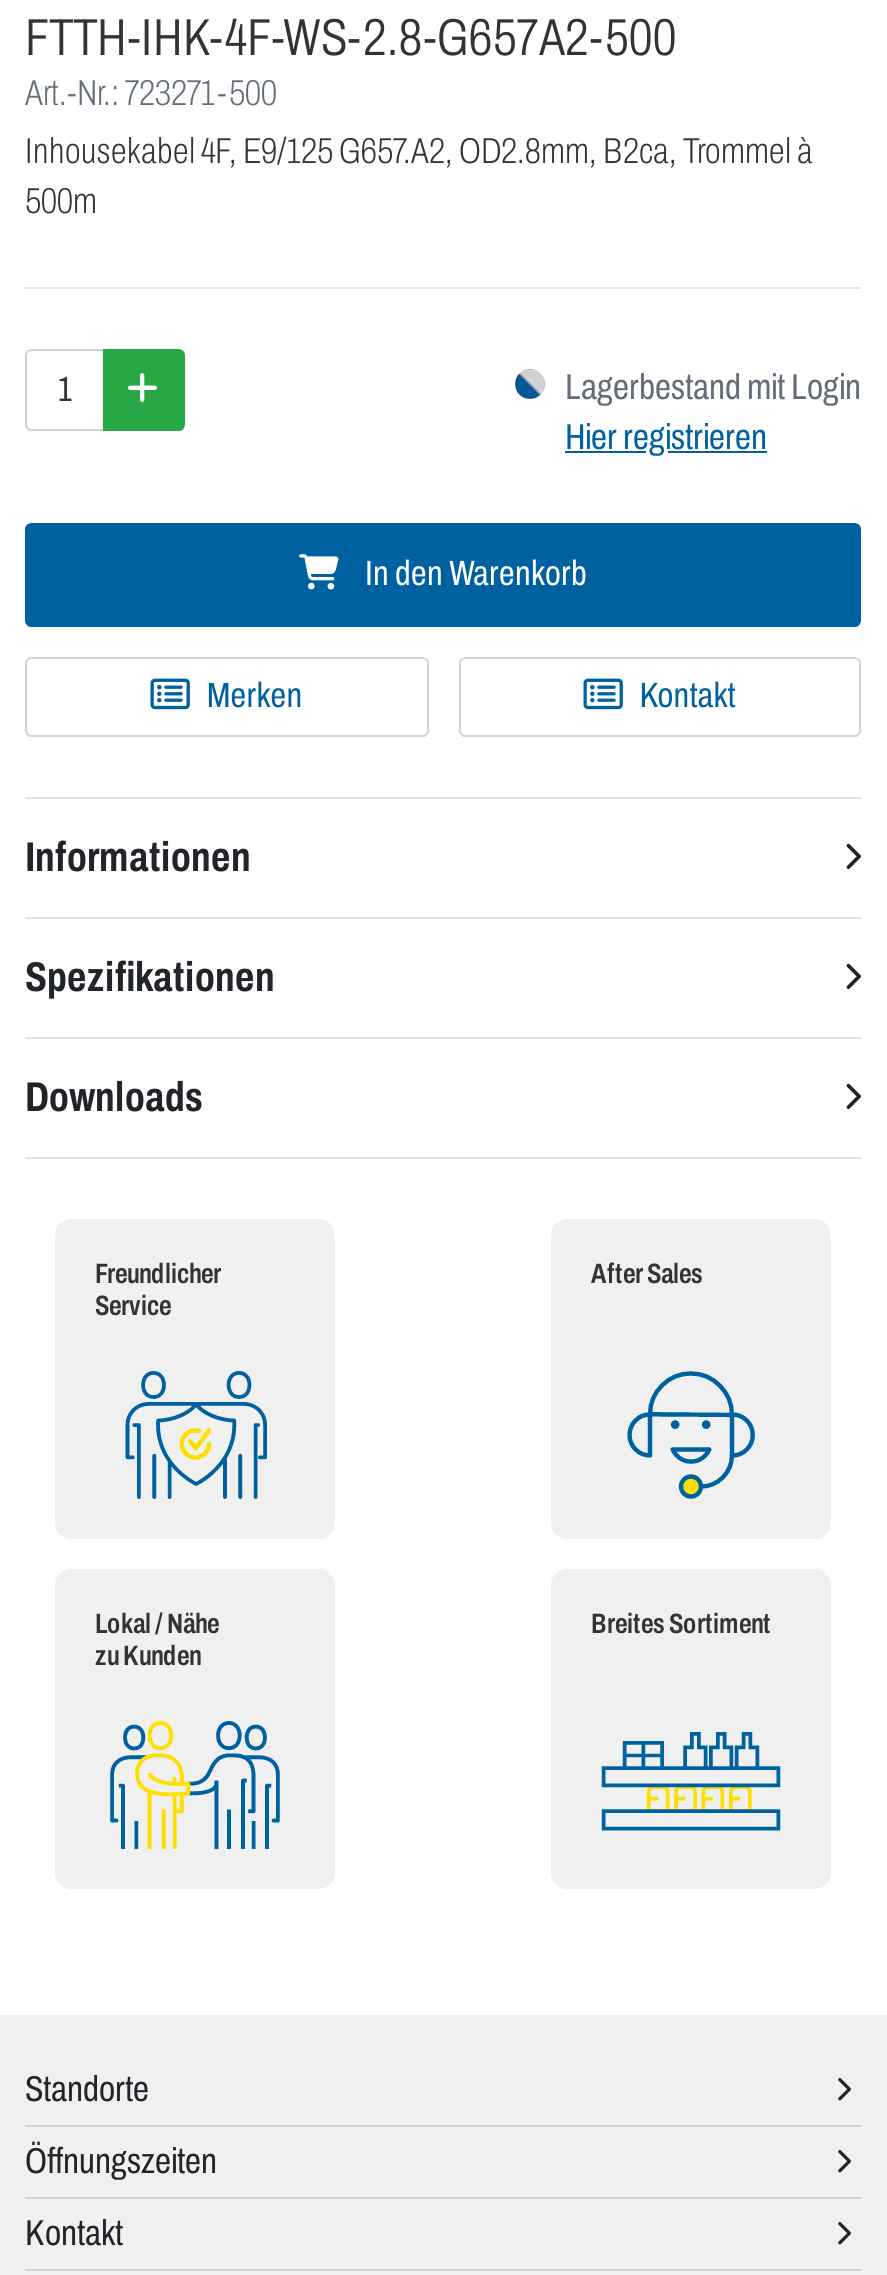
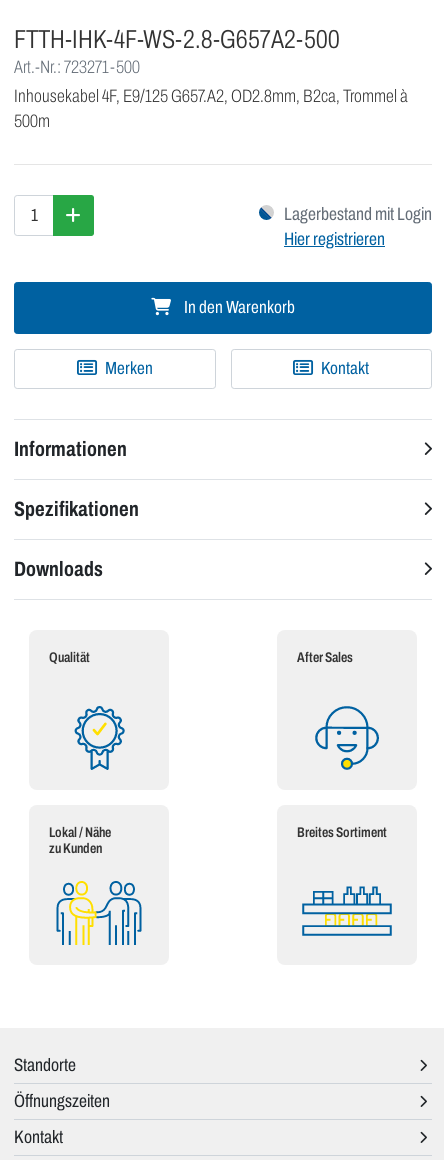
[95,1260,221,1322] Freundlicher | Service -> [49,650,90,665] Qualität
[123,1369,269,1501] [image] -> [64,705,135,771] [image]

